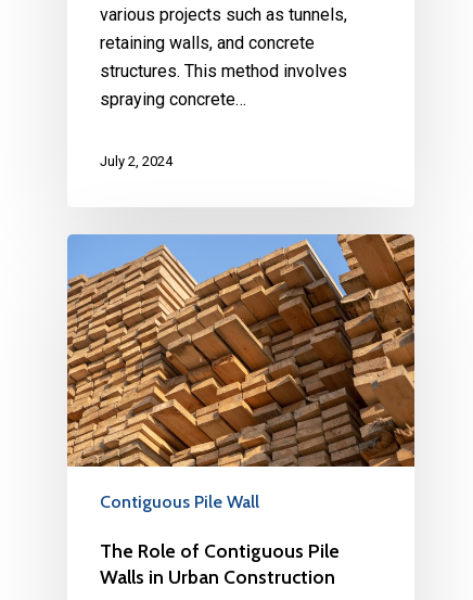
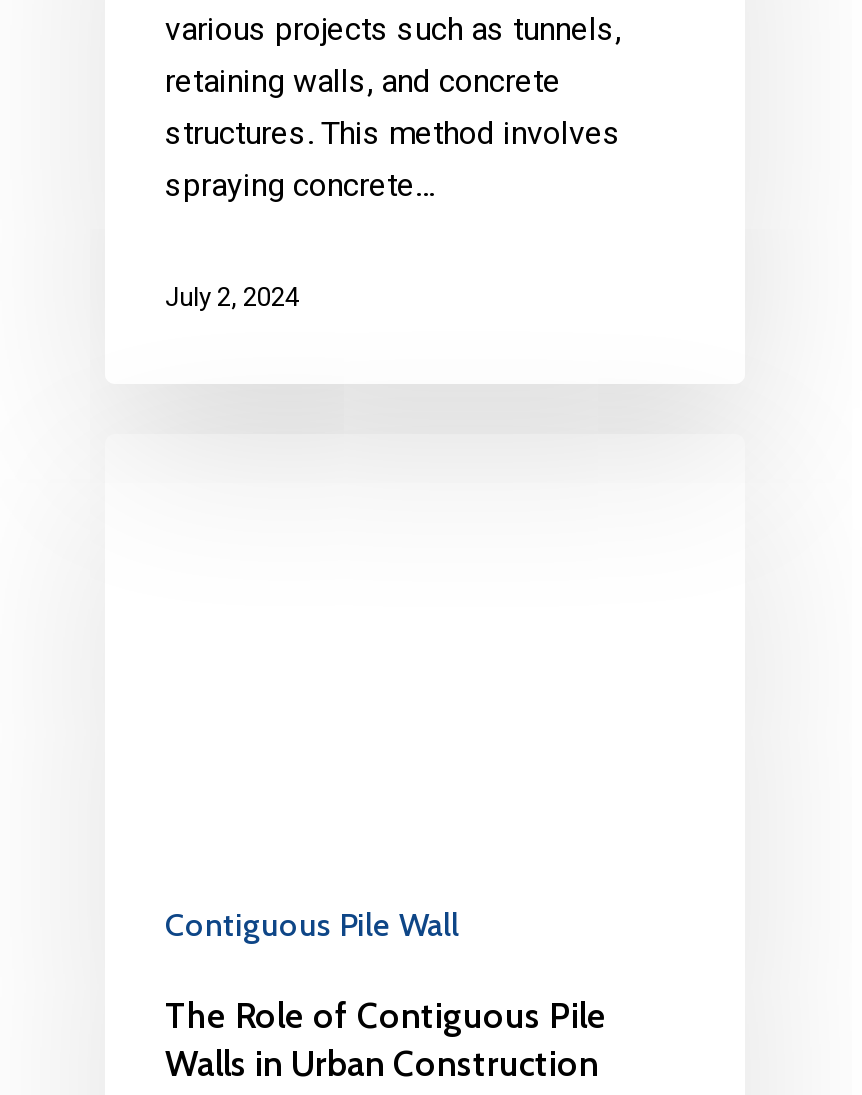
[66,233,416,468] [image] -> none

